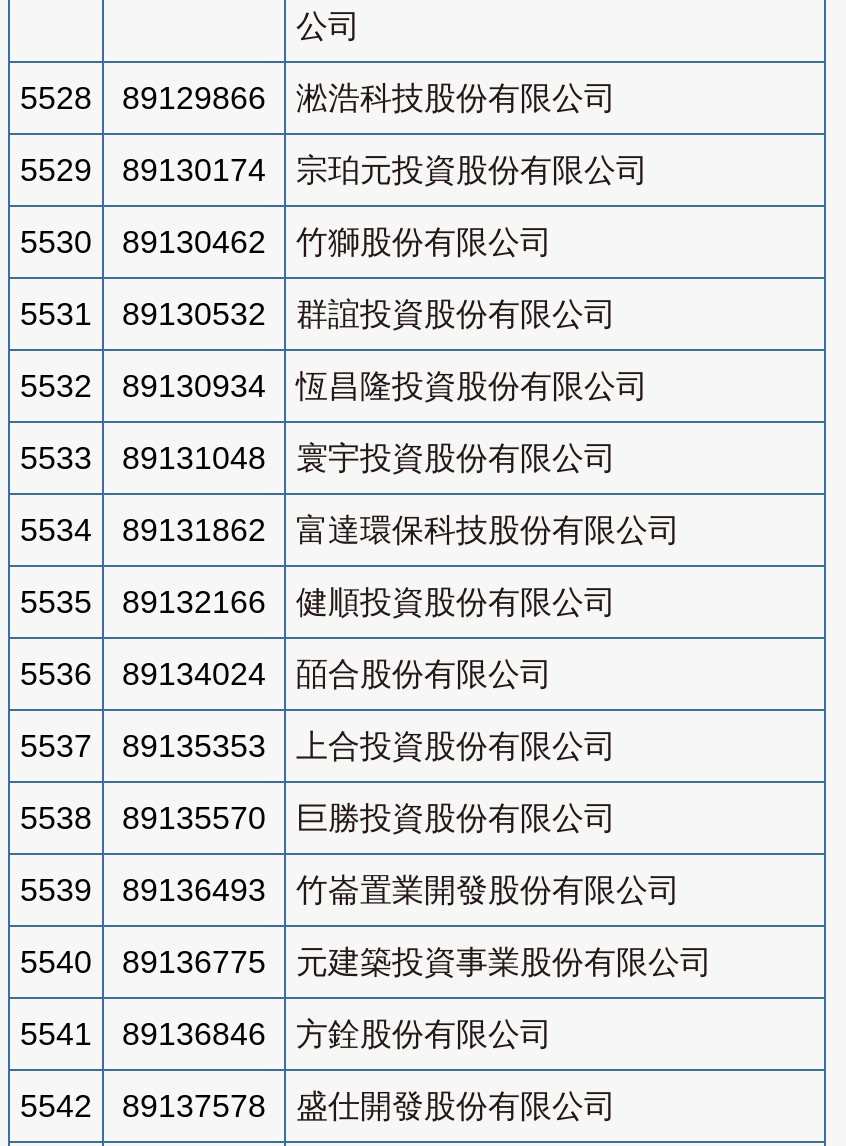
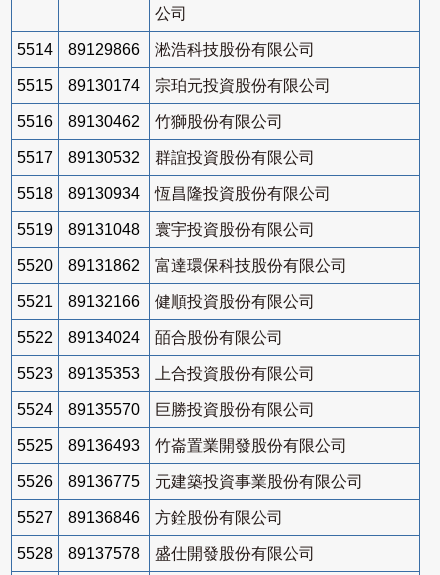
[20,81,616,115] 5528 89129866 淞浩科技股份有限公司 -> [17,41,315,58] 5514 89129866 淞浩科技股份有限公司
[20,153,648,187] 5529 89130174 宗珀元投資股份有限公司 -> [17,77,331,94] 5515 89130174 宗珀元投資股份有限公司
[20,225,552,259] 5530 89130462 竹獅股份有限公司 -> [17,113,283,130] 5516 89130462 竹獅股份有限公司
[20,297,616,331] 5531 89130532 群誼投資股份有限公司 -> [17,149,315,166] 5517 89130532 群誼投資股份有限公司
[20,369,648,403] 5532 89130934 恆昌隆投資股份有限公司 -> [17,185,331,202] 5518 89130934 恆昌隆投資股份有限公司
[20,441,616,475] 5533 89131048 寰宇投資股份有限公司 -> [17,221,315,238] 5519 89131048 寰宇投資股份有限公司
[20,513,680,547] 5534 89131862 富達環保科技股份有限公司 -> [17,257,347,274] 5520 89131862 富達環保科技股份有限公司
[20,585,616,619] 5535 89132166 健順投資股份有限公司 -> [17,293,315,310] 5521 89132166 健順投資股份有限公司
[20,657,552,691] 5536 89134024 皕合股份有限公司 -> [17,329,283,346] 5522 89134024 皕合股份有限公司
[20,729,616,763] 5537 89135353 上合投資股份有限公司 -> [17,365,315,382] 5523 89135353 上合投資股份有限公司
[20,801,616,835] 5538 89135570 巨勝投資股份有限公司 -> [17,401,315,418] 5524 89135570 巨勝投資股份有限公司
[20,873,680,907] 5539 89136493 竹崙置業開發股份有限公司 -> [17,437,347,454] 5525 89136493 竹崙置業開發股份有限公司
[20,945,712,979] 5540 89136775 元建築投資事業股份有限公司 -> [17,473,363,490] 5526 89136775 元建築投資事業股份有限公司
[20,1017,552,1051] 5541 89136846 方銓股份有限公司 -> [17,509,283,526] 5527 89136846 方銓股份有限公司
[20,1089,616,1123] 5542 89137578 盛仕開發股份有限公司 -> [17,545,315,562] 5528 89137578 盛仕開發股份有限公司

